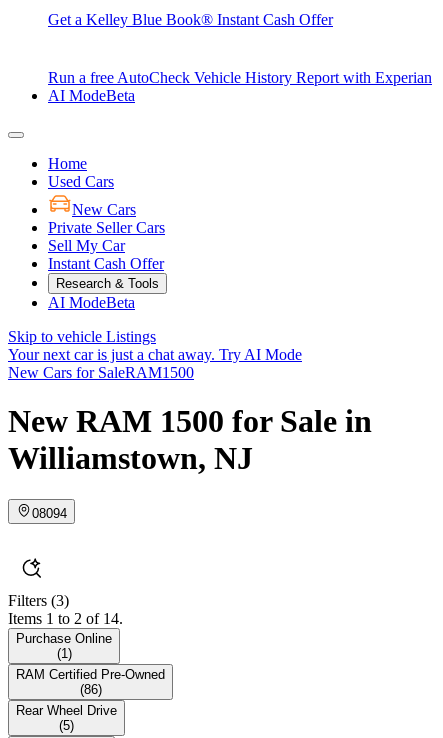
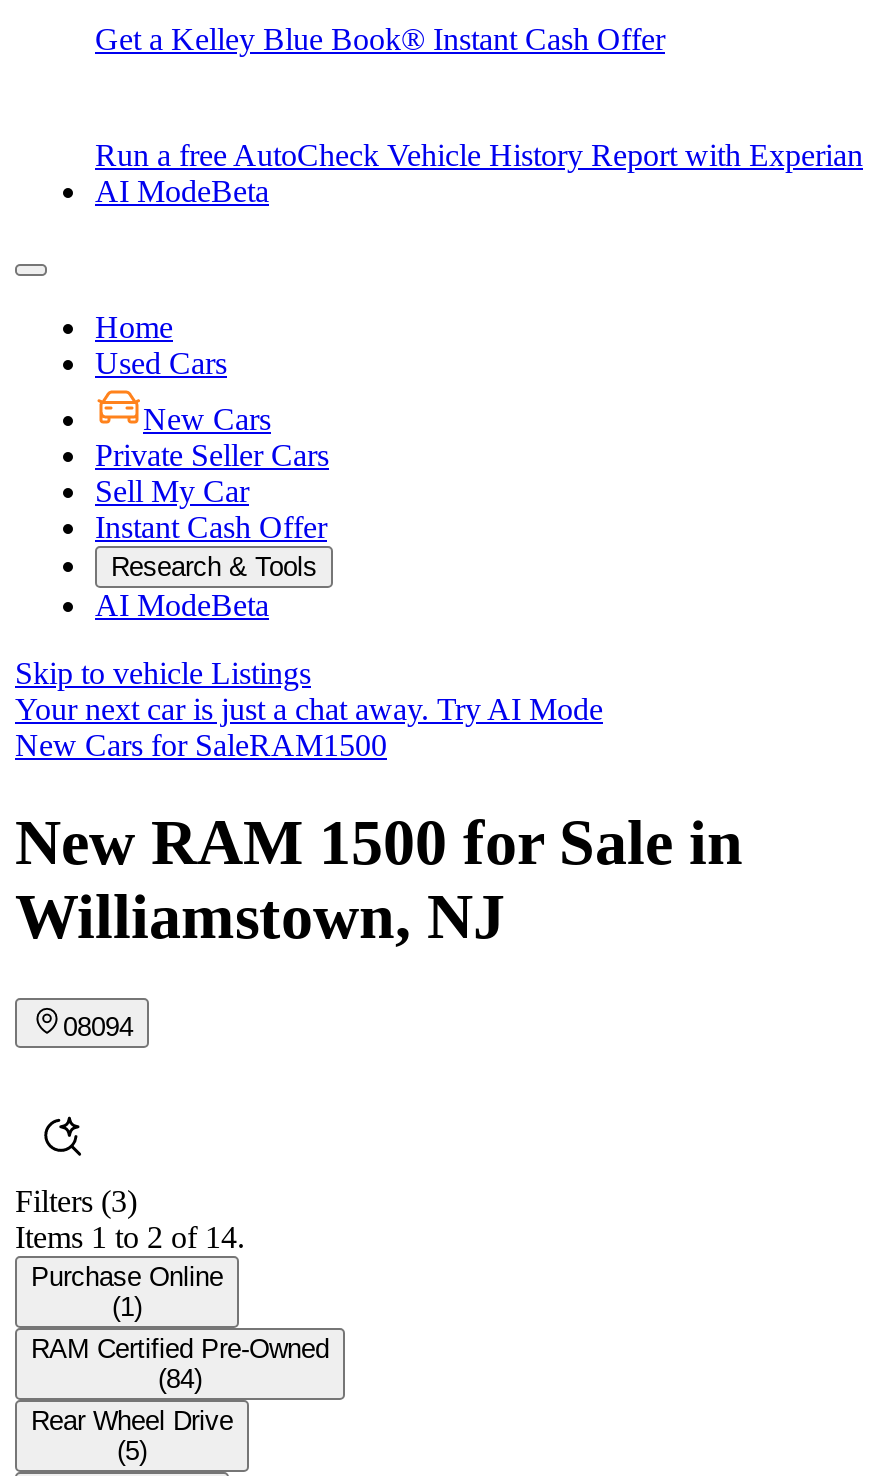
[79,682,101,697] (86) -> [158,1364,202,1394] (84)

